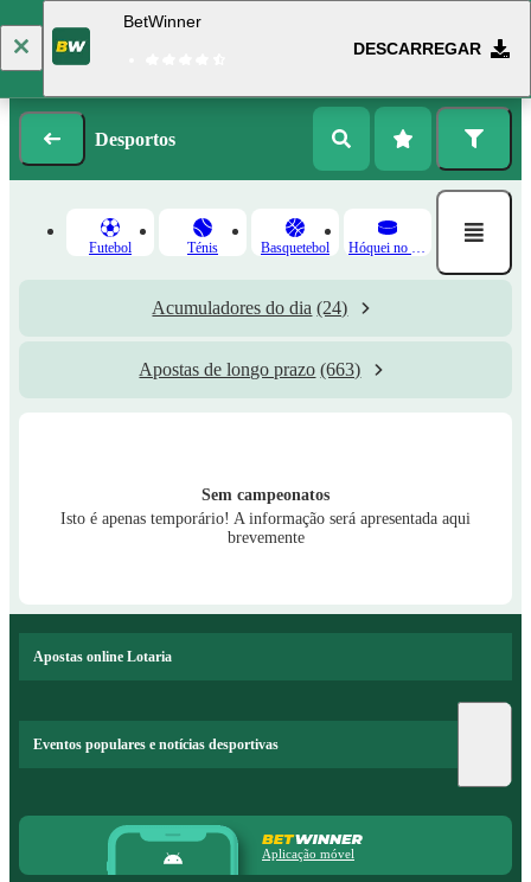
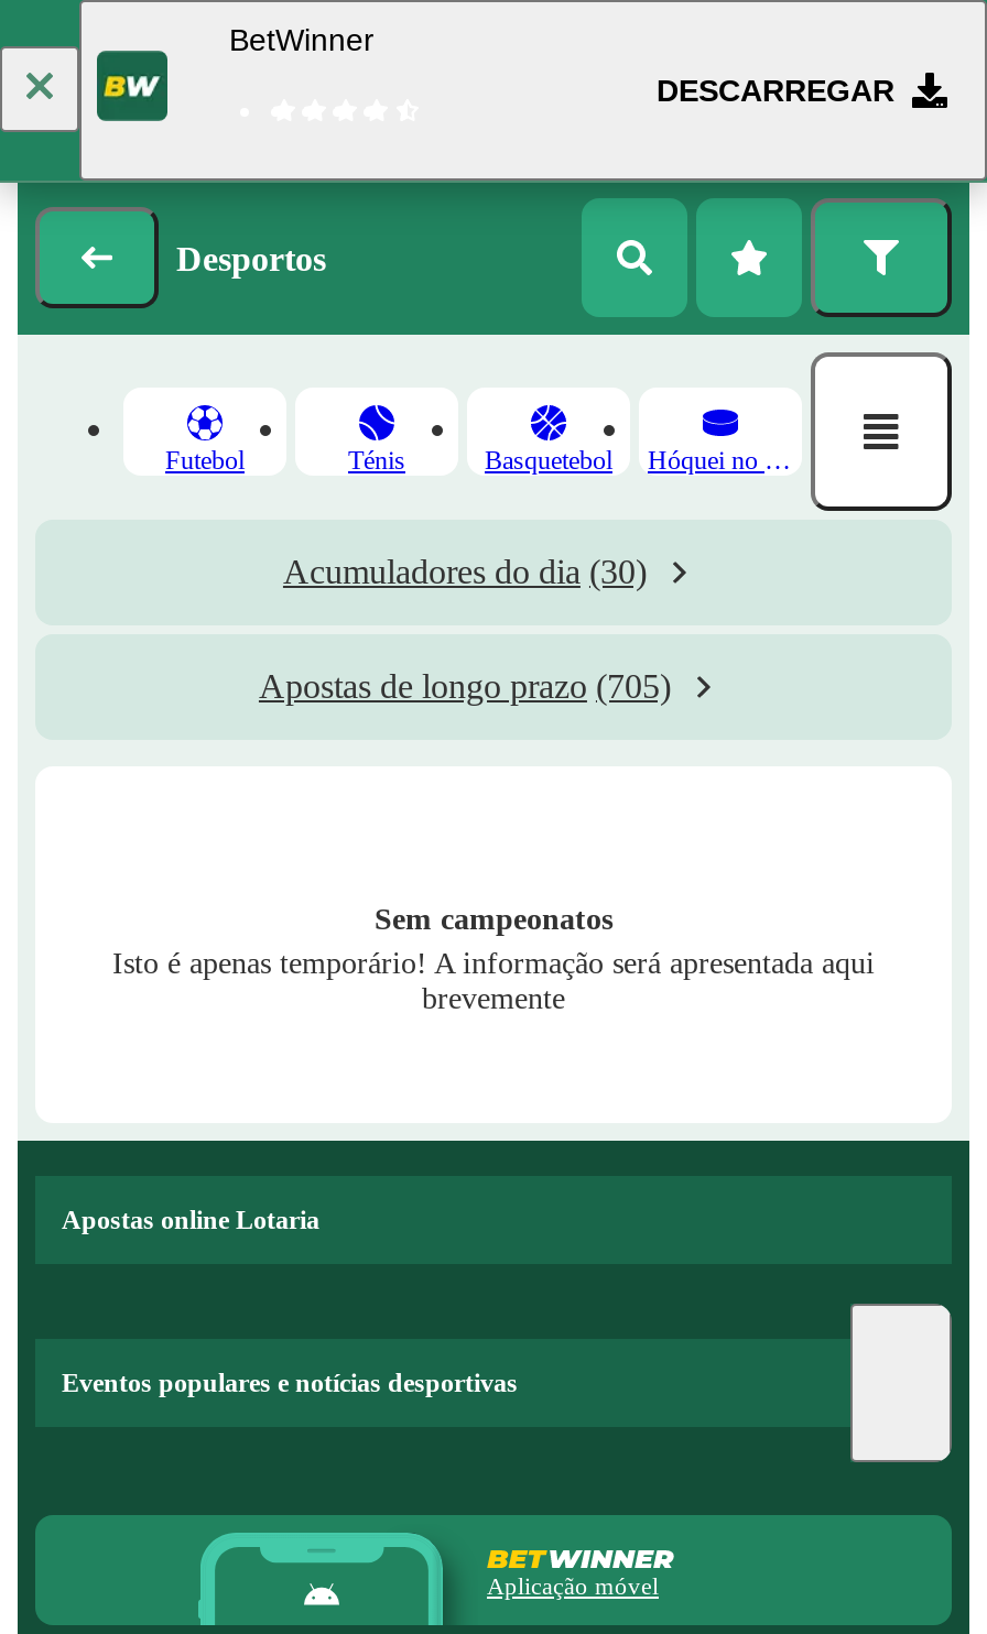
[152,298,348,318] Acumuladores do dia (24) -> [283,553,647,590] Acumuladores do dia (30)
[139,359,361,379] Apostas de longo prazo (663) -> [259,667,671,705] Apostas de longo prazo (705)

